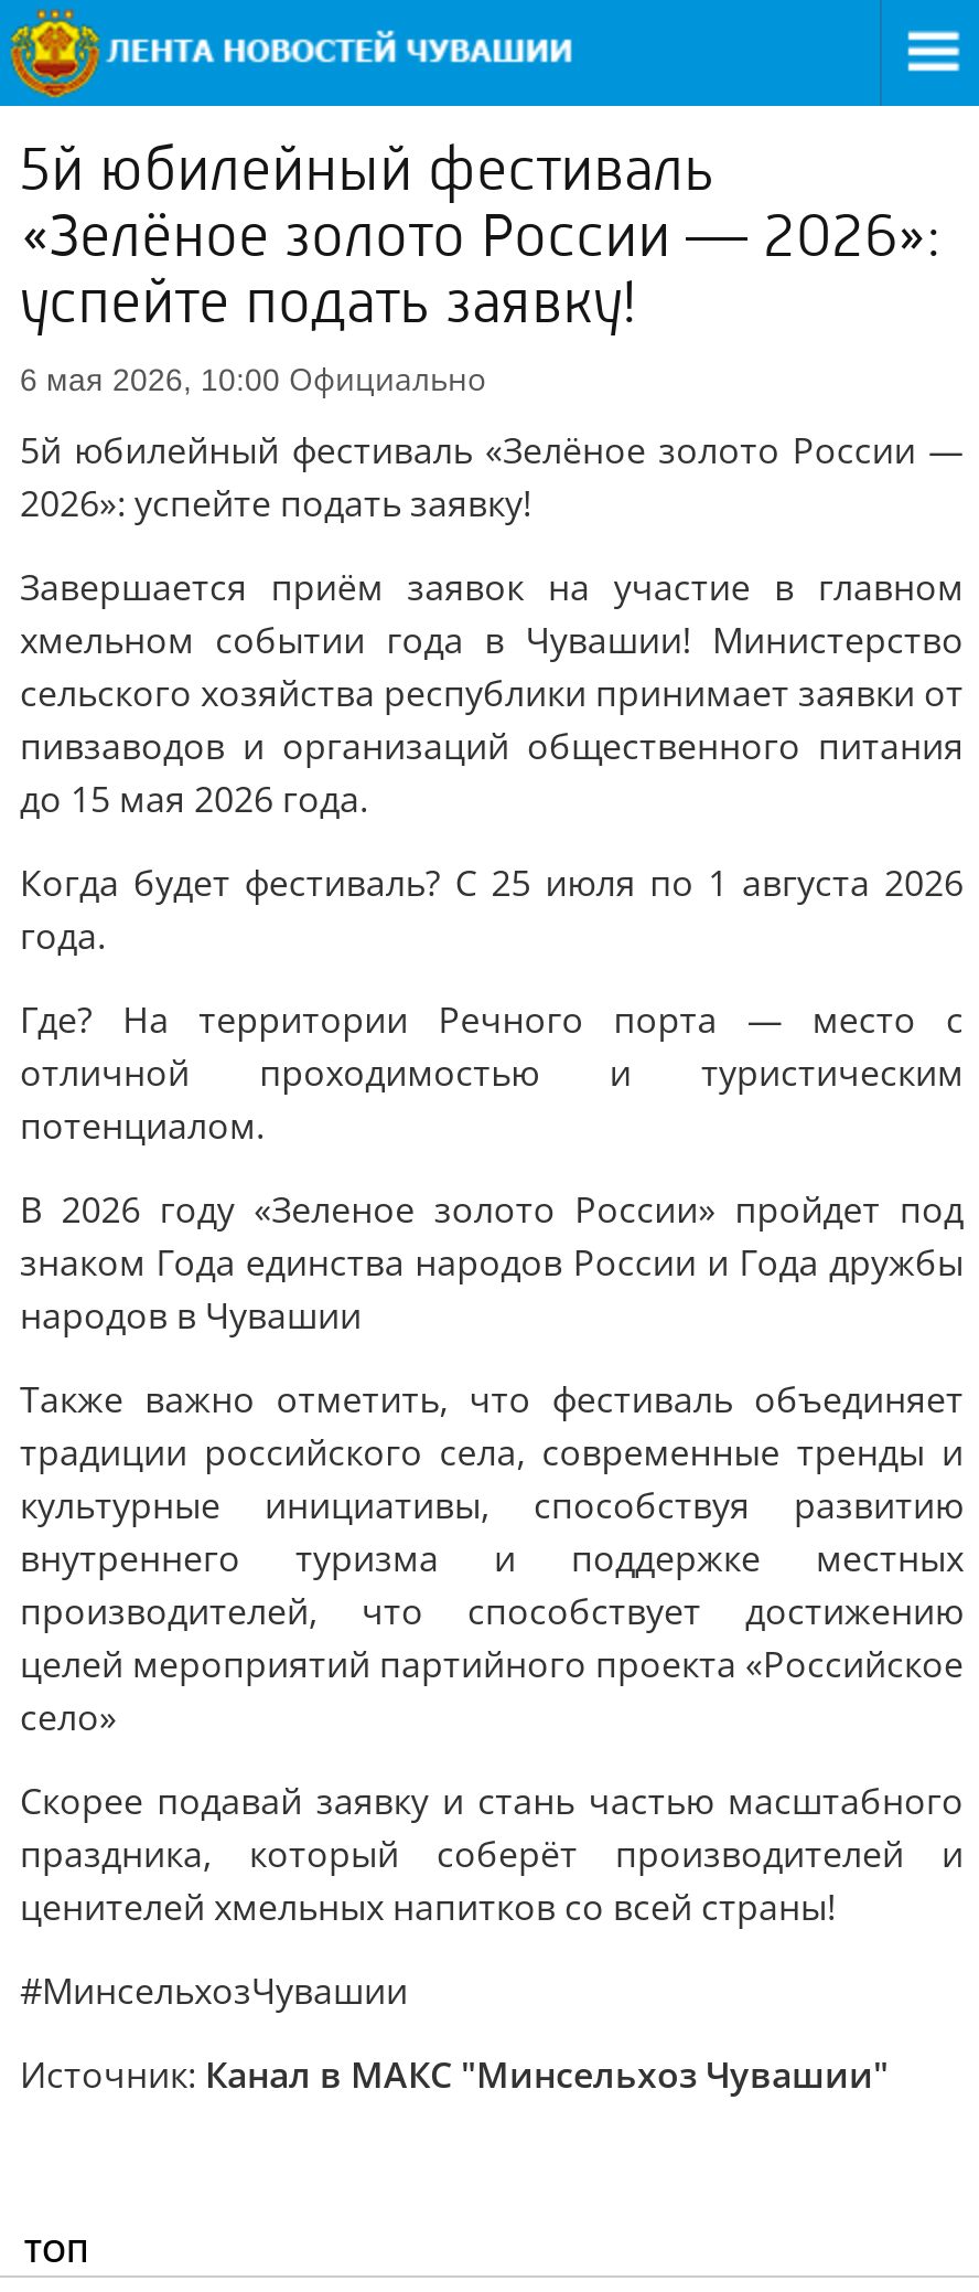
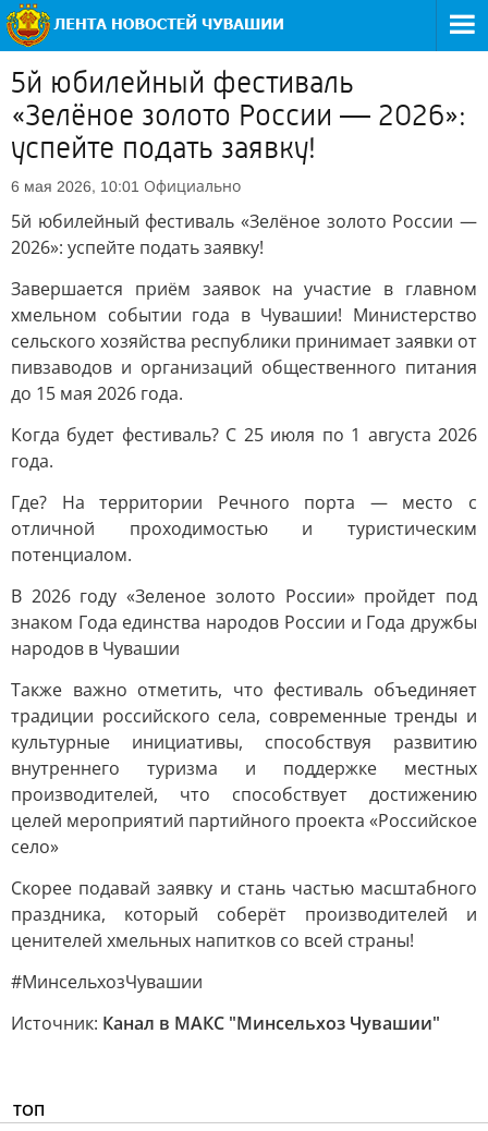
[20,358,485,399] 6 мая 2026, 10:00 Официально -> [11,175,241,196] 6 мая 2026, 10:01 Официально

